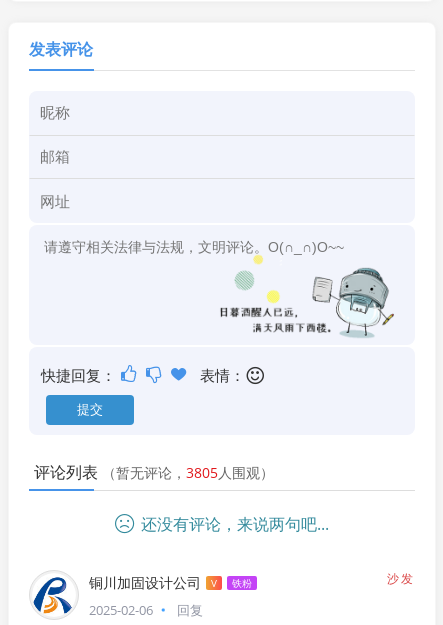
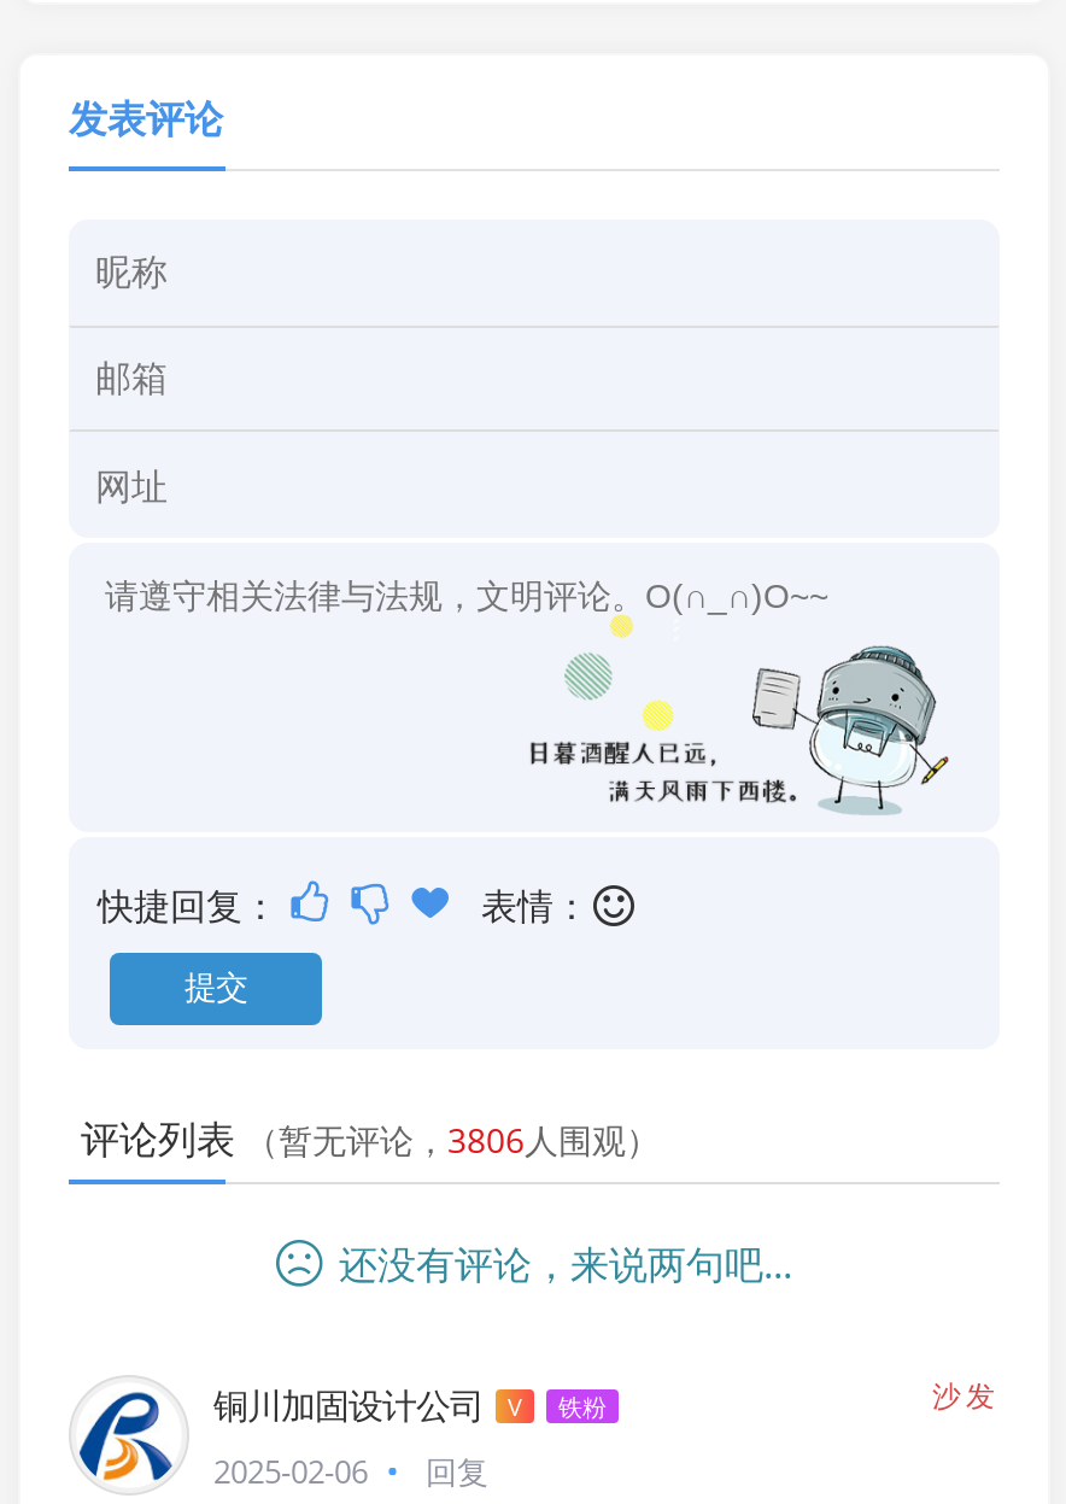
[34,461,274,483] 评论列表（暂无评论，3805人围观） -> [81,1112,660,1165] 评论列表（暂无评论，3806人围观）

